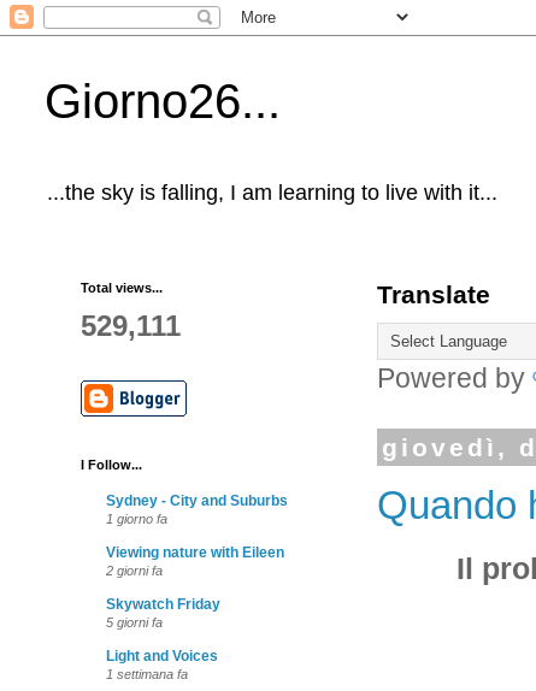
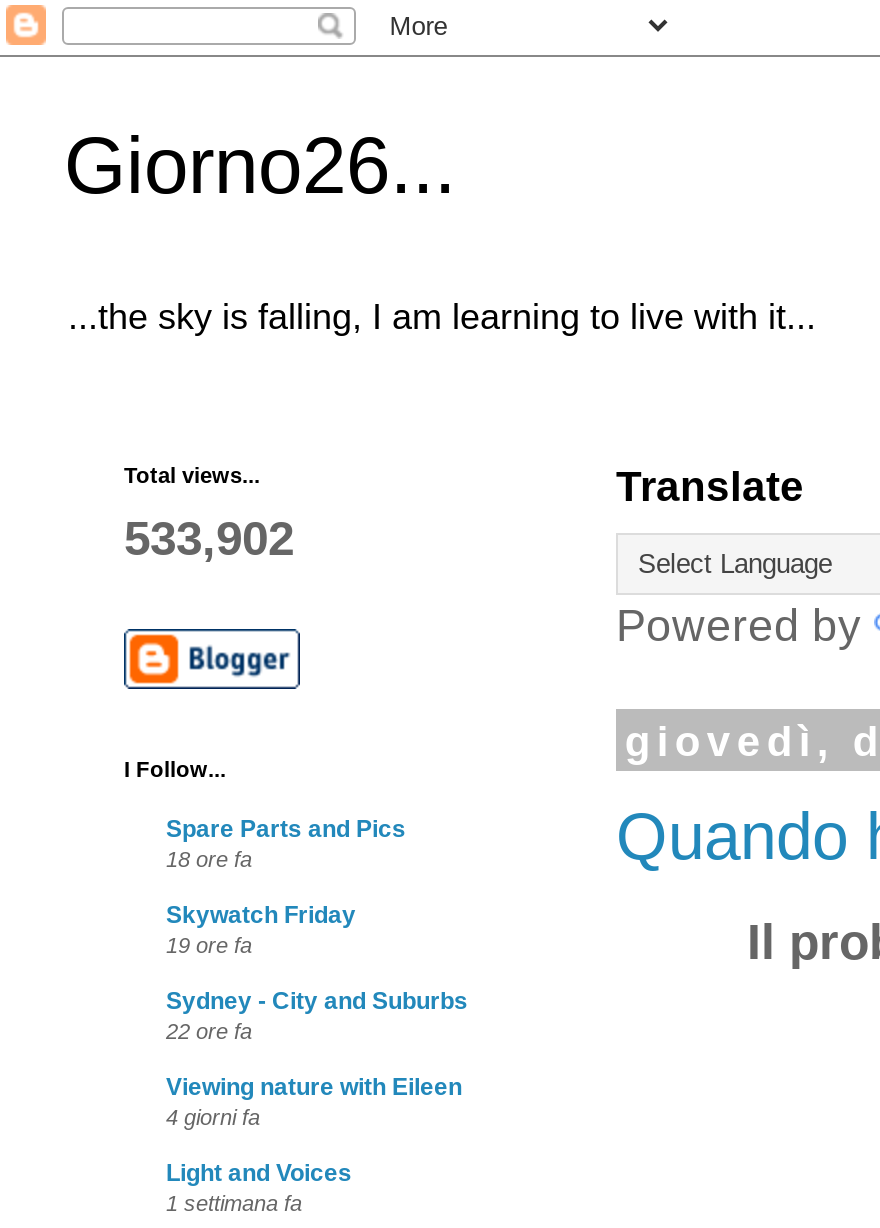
[81,309,181,342] 529,111 -> [124,511,294,565] 533,902
moved [106,492,288,509] -> [166,987,468,1015]: Sydney - City and Suburbs
[106,512,167,526] 1 giorno fa -> [166,1019,252,1043] 22 ore fa
none -> [166,815,406,957] Spare Parts and Pics | 18 ore fa | 19 ore fa
moved [106,544,284,561] -> [166,1073,462,1101]: Viewing nature with Eileen
[106,563,163,630] 2 giorni fa | 5 giorni fa -> [166,1105,260,1129] 4 giorni fa
moved [106,596,220,613] -> [166,901,356,929]: Skywatch Friday

